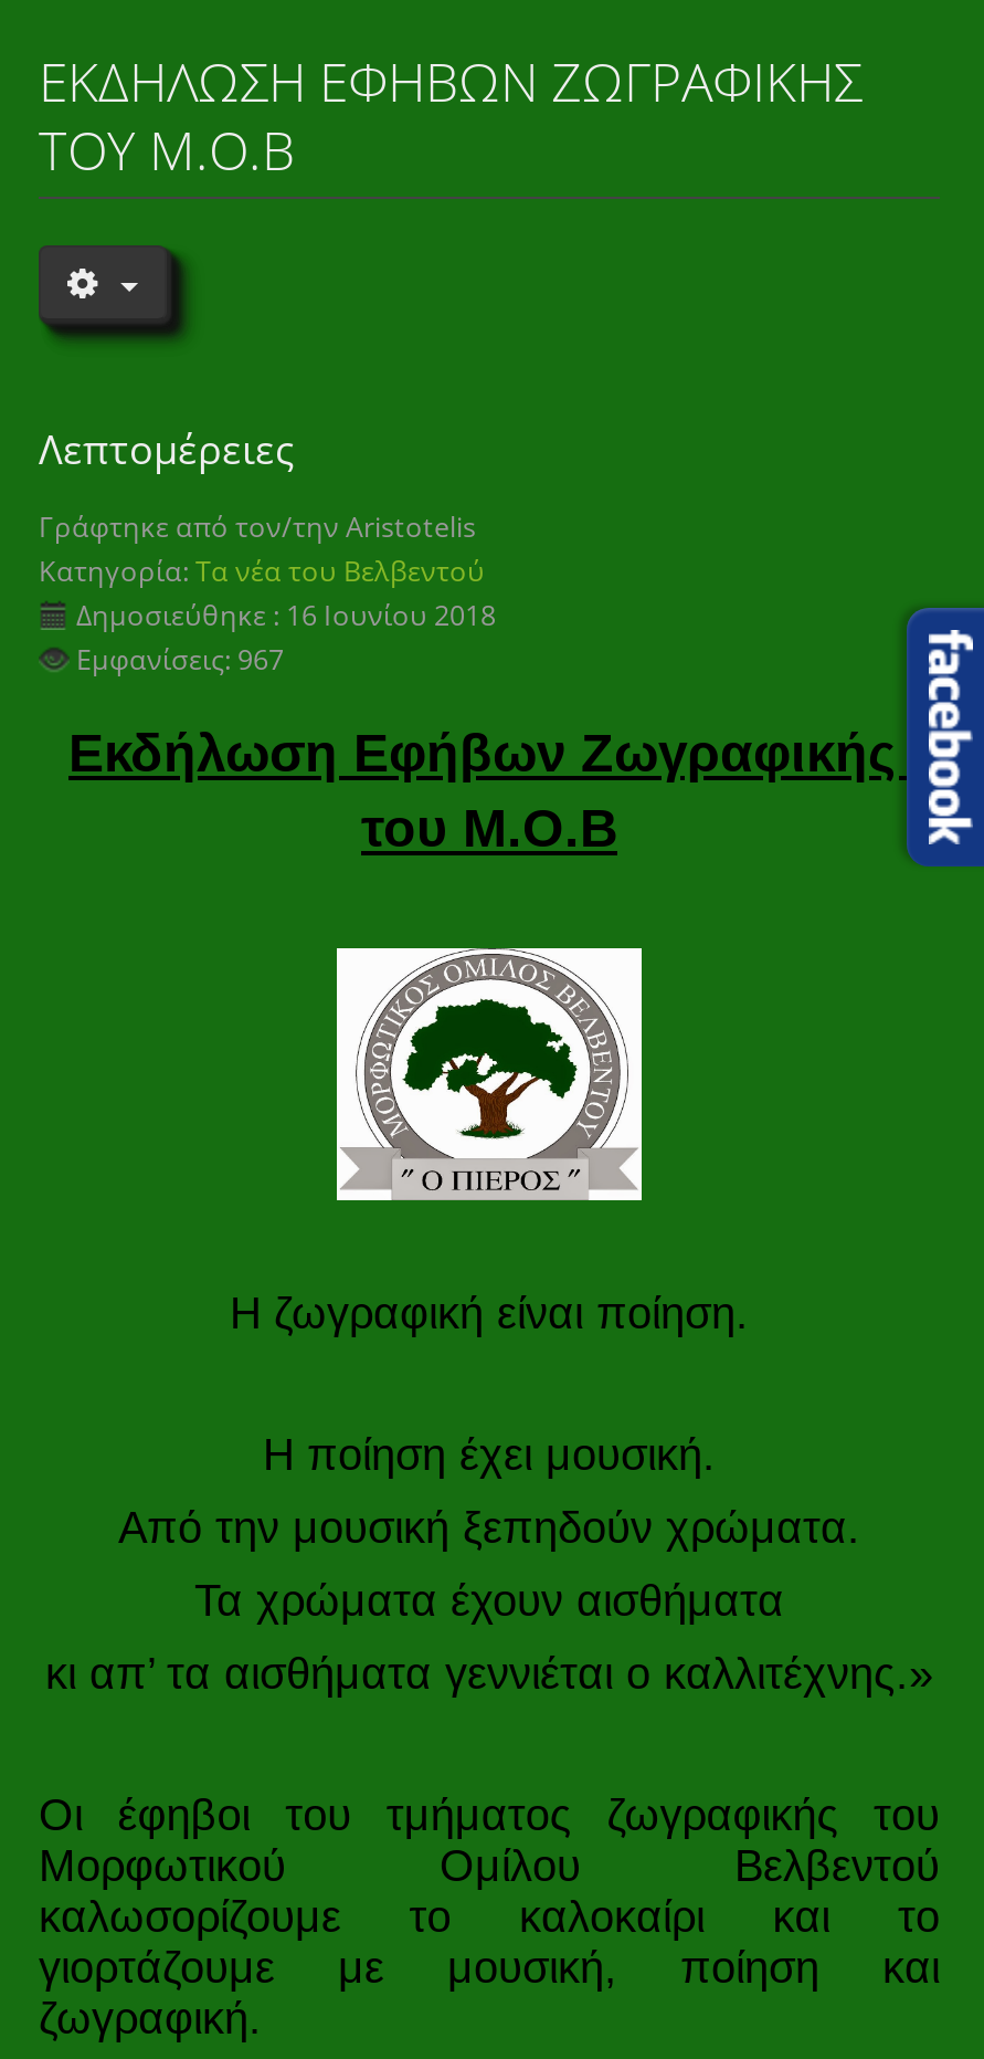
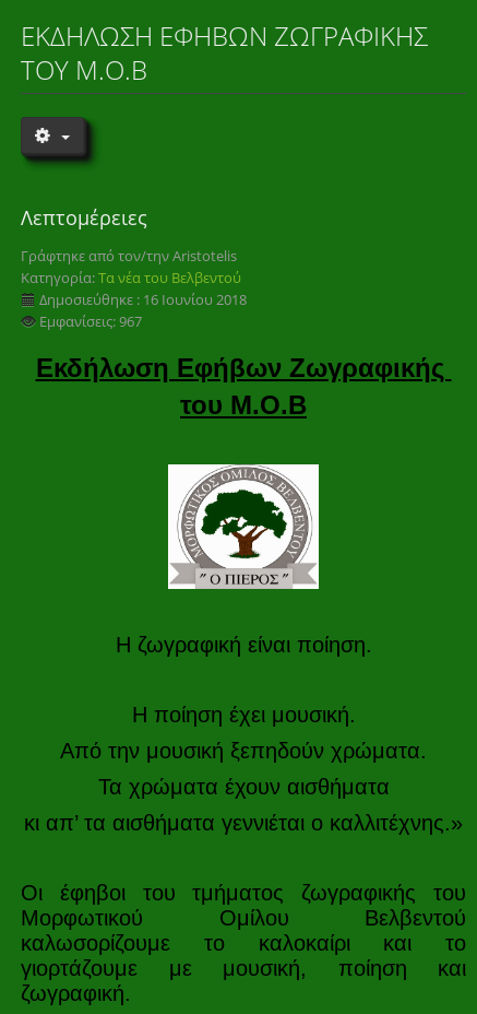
[904,606,977,869] [image] -> none

